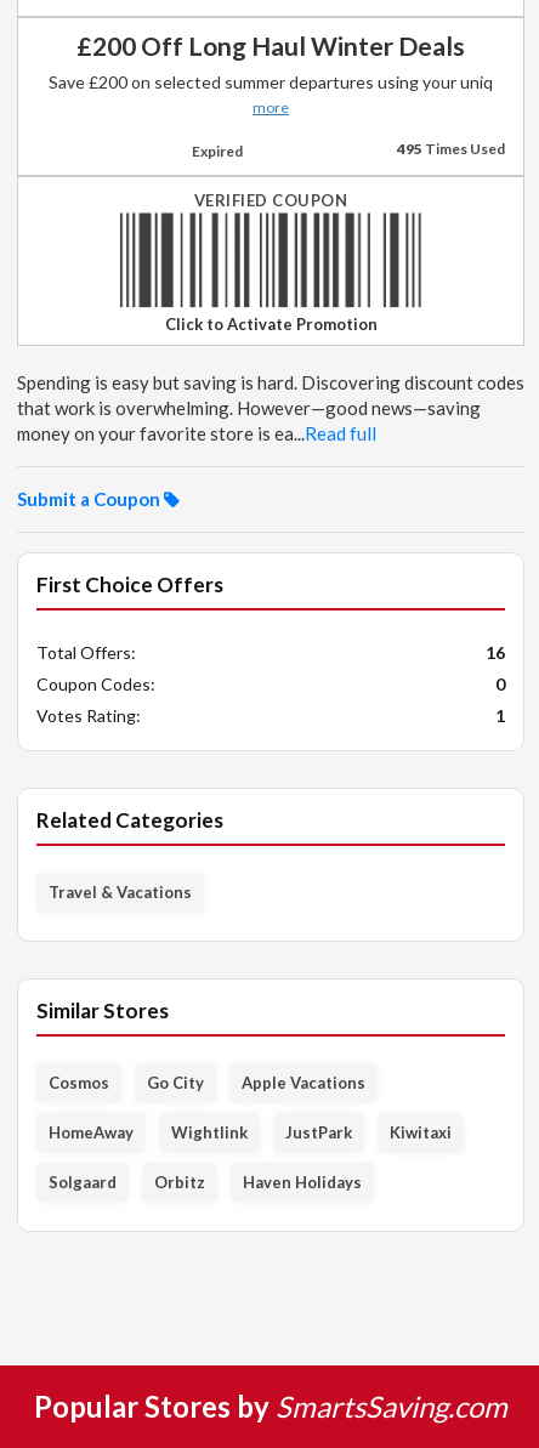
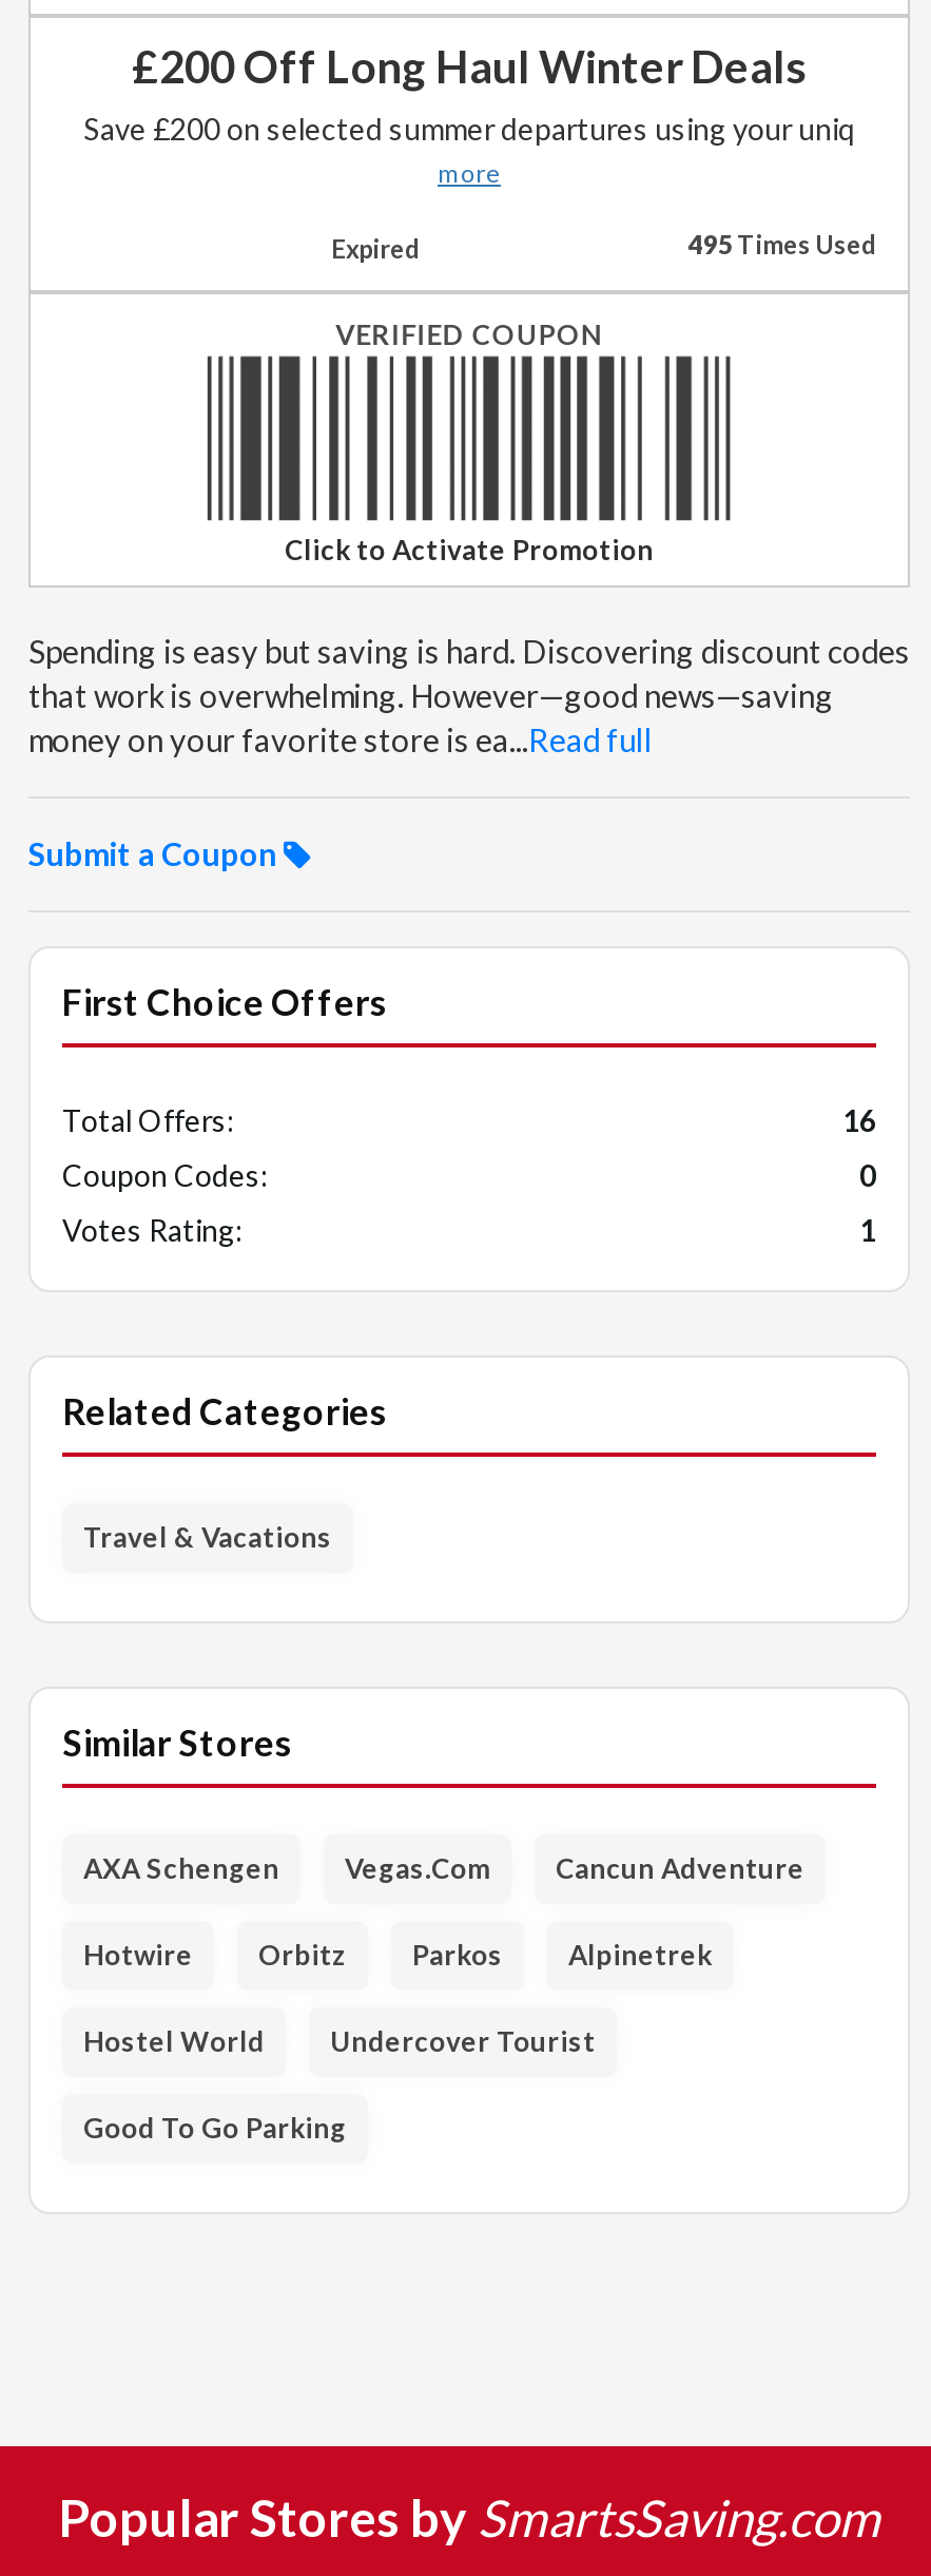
[49,1073,452,1192] Cosmos | Go City | Apple Vacations | HomeAway | Wightlink | JustPark | Kiwitaxi | Solgaard -> [83,1852,804,1972] AXA Schengen | Vegas.Com | Cancun Adventure | Hotwire
moved [154,1173,205,1192] -> [258,1938,347,1972]: Orbitz
[243,1173,362,1192] Haven Holidays -> [83,1938,712,2145] Parkos | Alpinetrek | Hostel World | Undercover Tourist | Good To Go Parking

